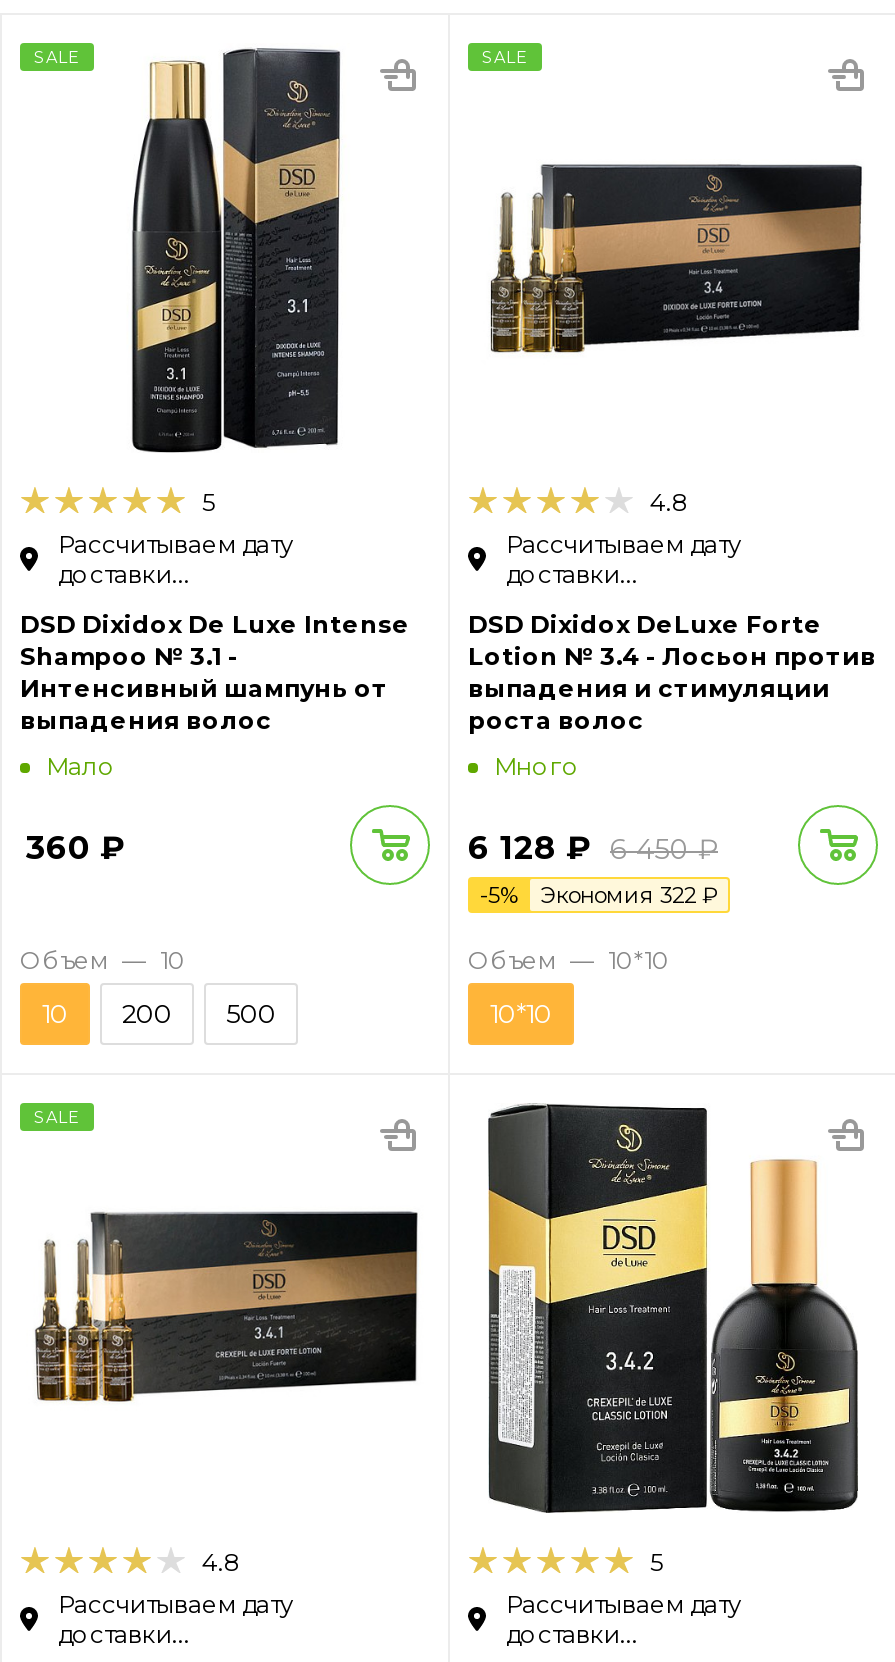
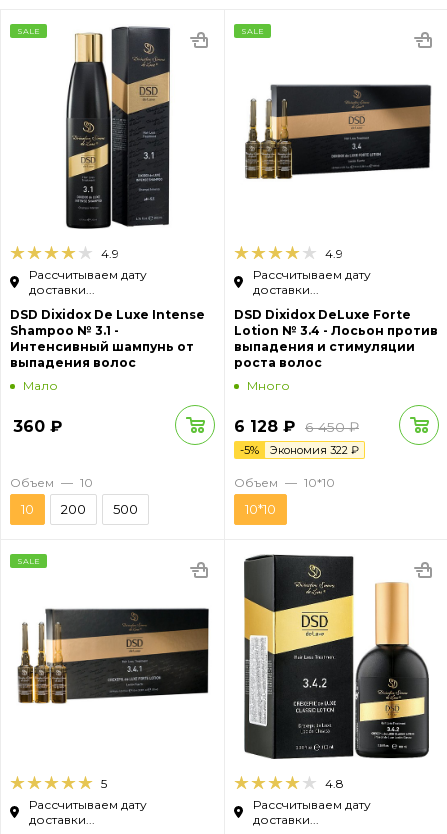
[202,487,214,517] 5 -> [101,246,119,261] 4.9
[650,487,688,517] 4.8 -> [325,246,343,261] 4.9
[202,1547,240,1577] 4.8 -> [101,776,107,791] 5
[650,1547,662,1577] 5 -> [325,776,344,791] 4.8

